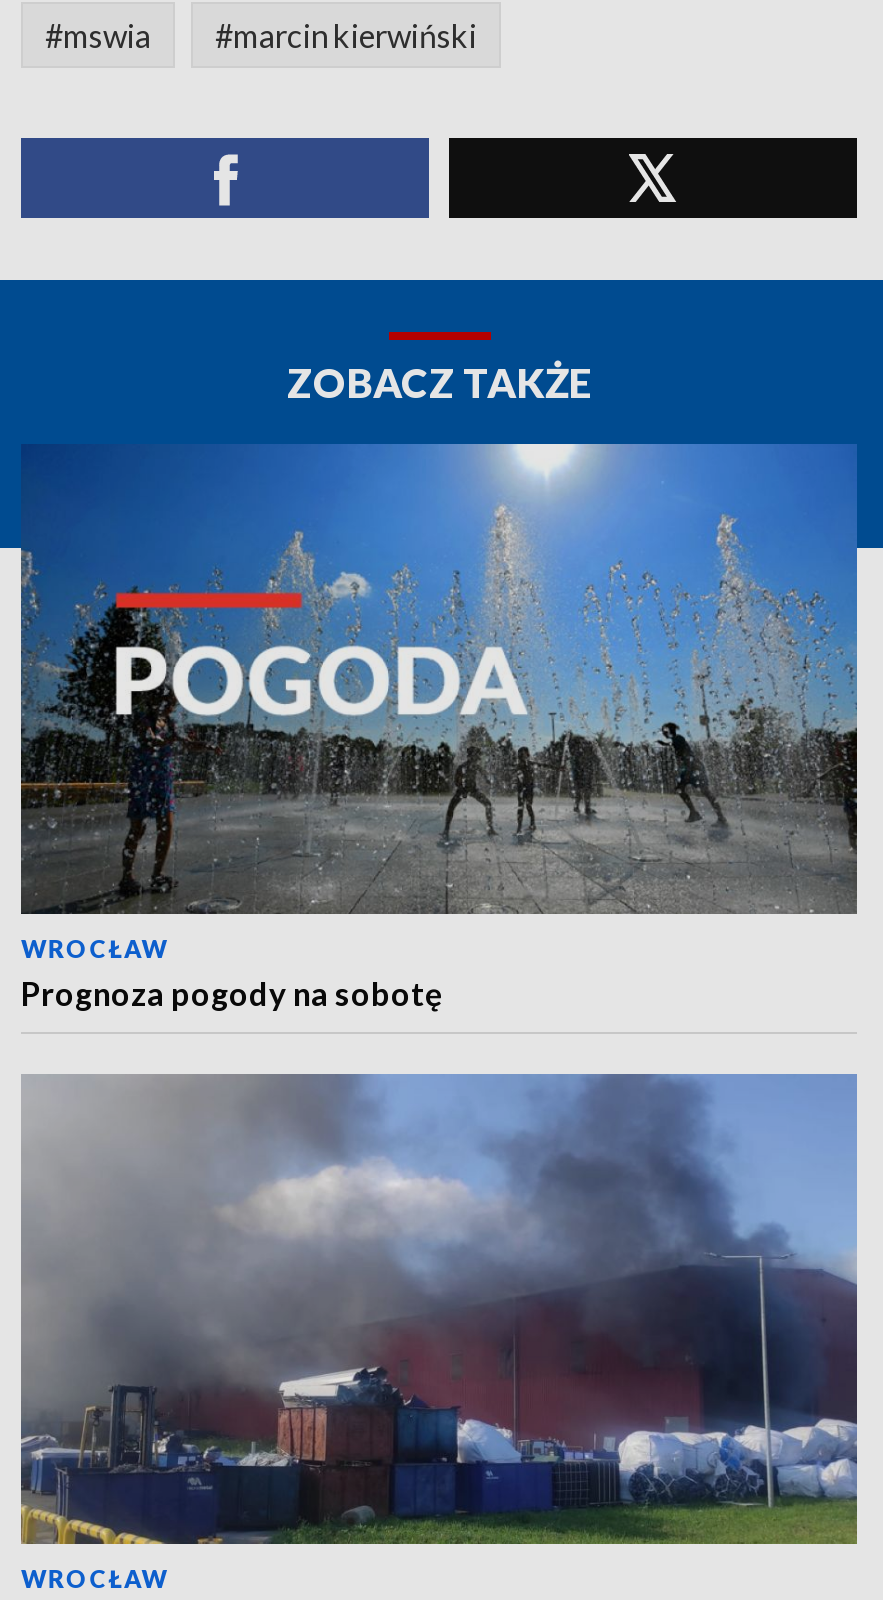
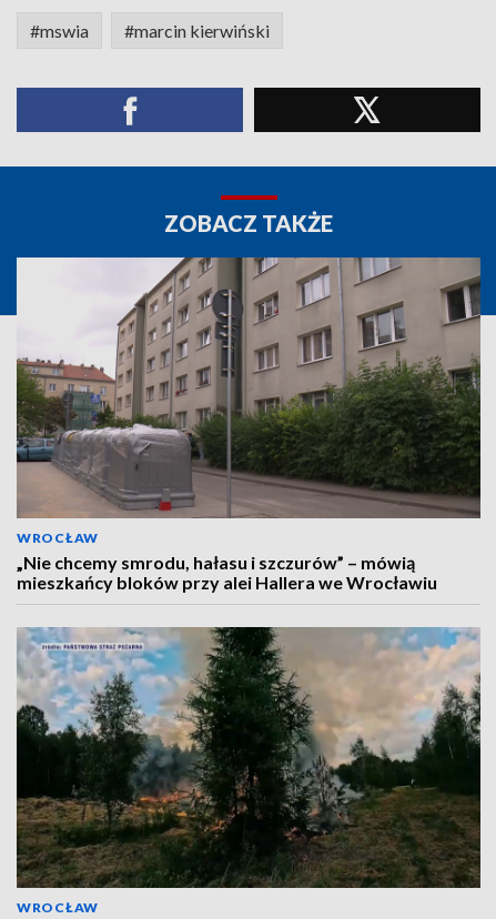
[19,442,859,1012] [image] | Prognoza pogody na sobotę -> [16,256,482,593] [image] | „Nie chcemy smrodu, hałasu i szczurów” – mówią | mieszkańcy bloków przy alei Hallera we Wrocławiu
[19,1074,859,1546] [image] -> [16,626,482,889] [image]

